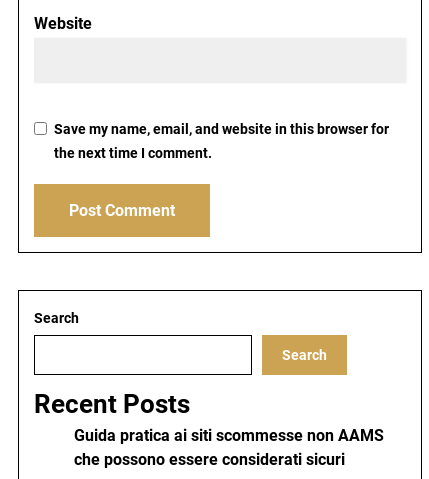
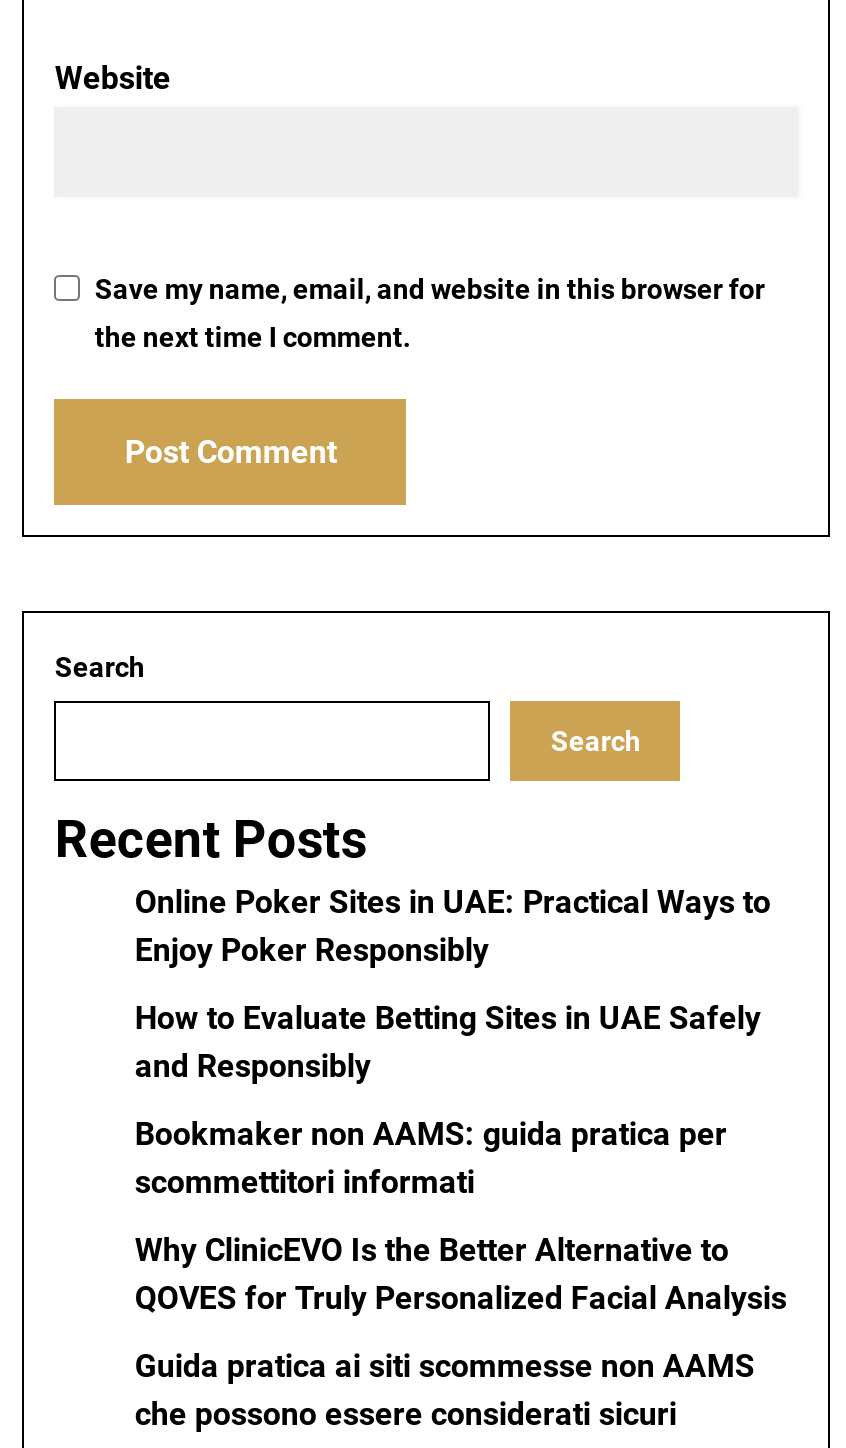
none -> [135,883,787,1317] Online Poker Sites in UAE: Practical Ways to | Enjoy Poker Responsibly | How to Evaluate Betting Sites in UAE Safely | and Responsibly | Bookmaker non AAMS: guida pratica per | scommettitori informati | Why ClinicEVO Is the Better Alternative to | QOVES for Truly Personalized Facial Analysis

